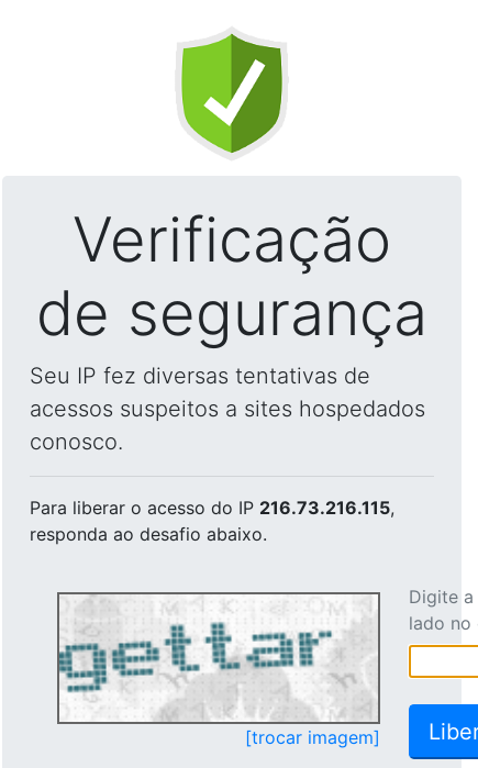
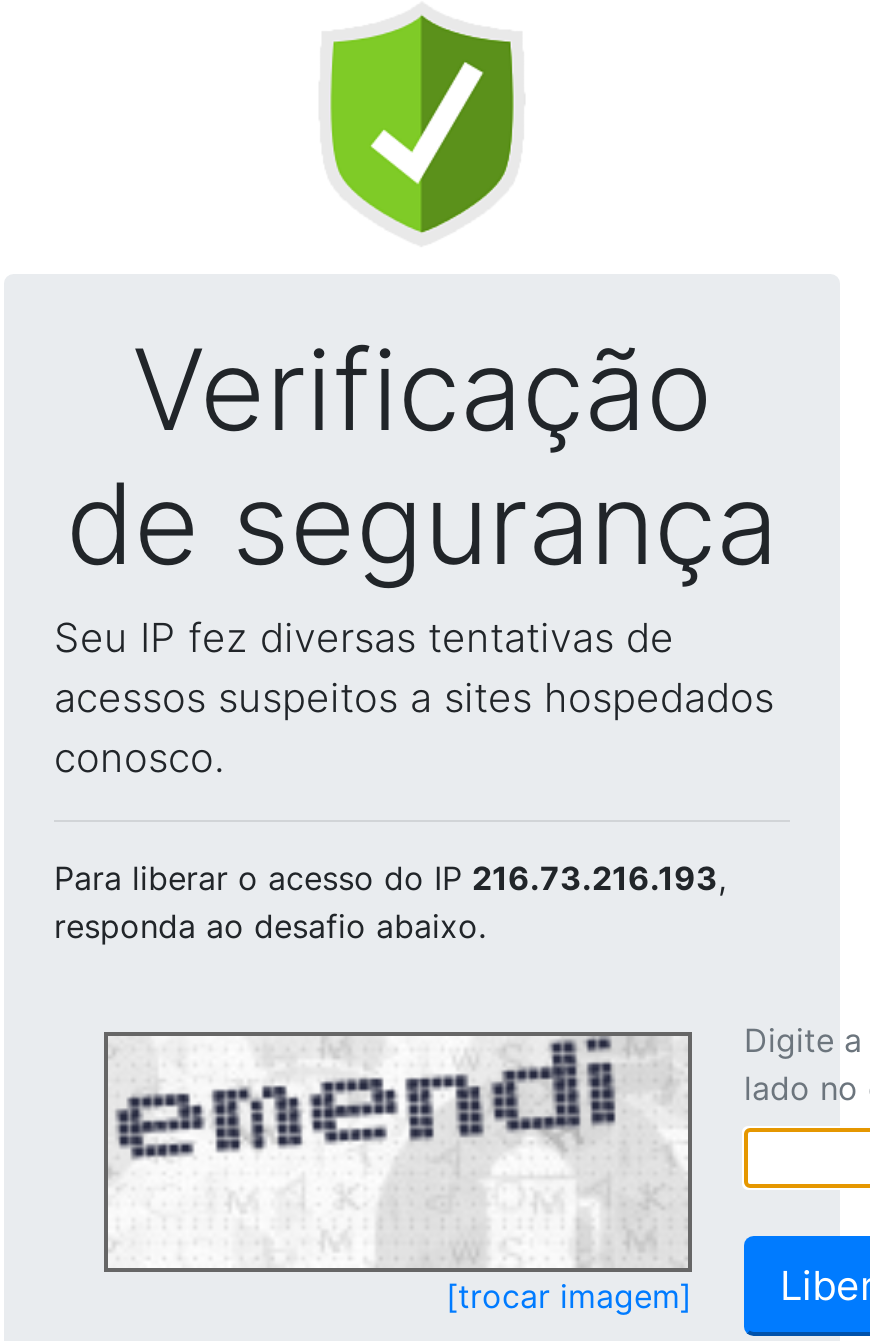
[30,497,394,519] Para liberar o acesso do IP 216.73.216.115, -> [54,858,726,898] Para liberar o acesso do IP 216.73.216.193,
[58,594,360,720] [image] -> [108,1038,654,1266] [image]

